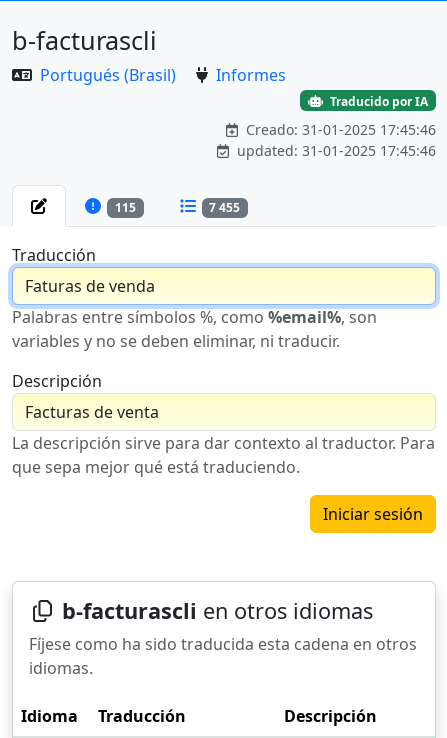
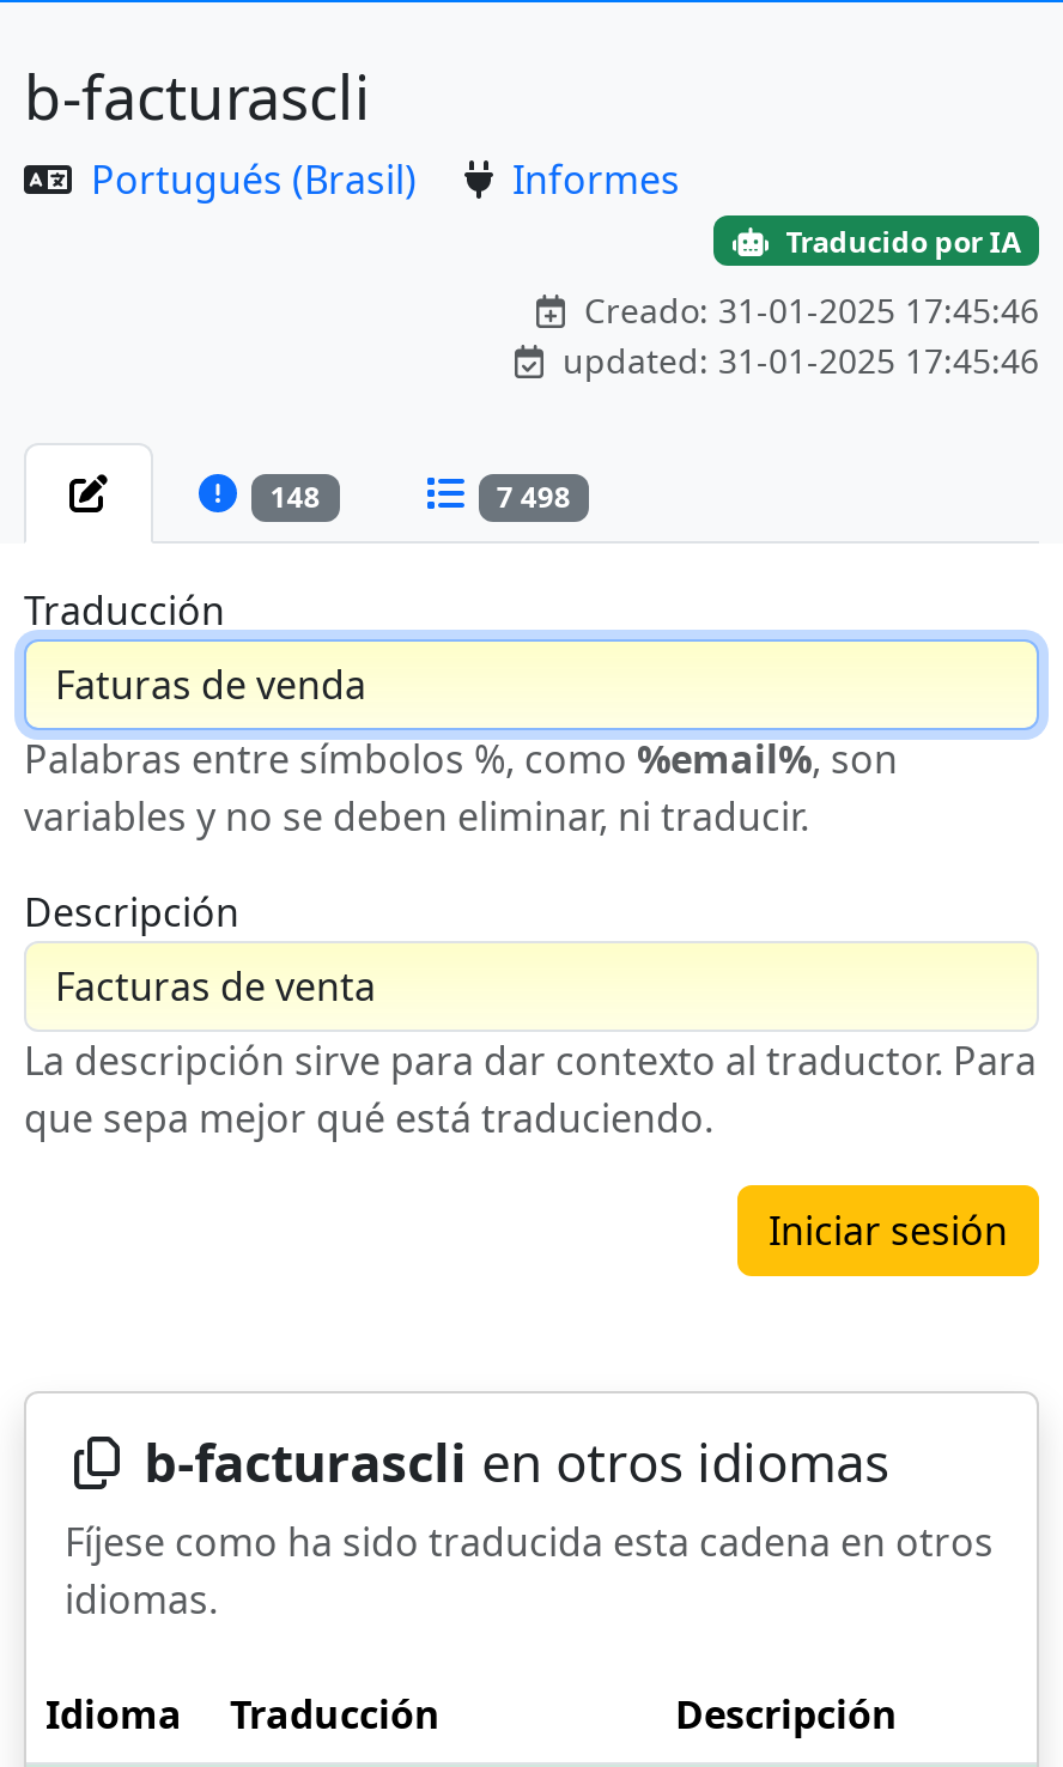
[115,199,136,216] 115 -> [270,477,320,518] 148
[209,199,240,216] 7 455 -> [497,477,571,518] 7 498

